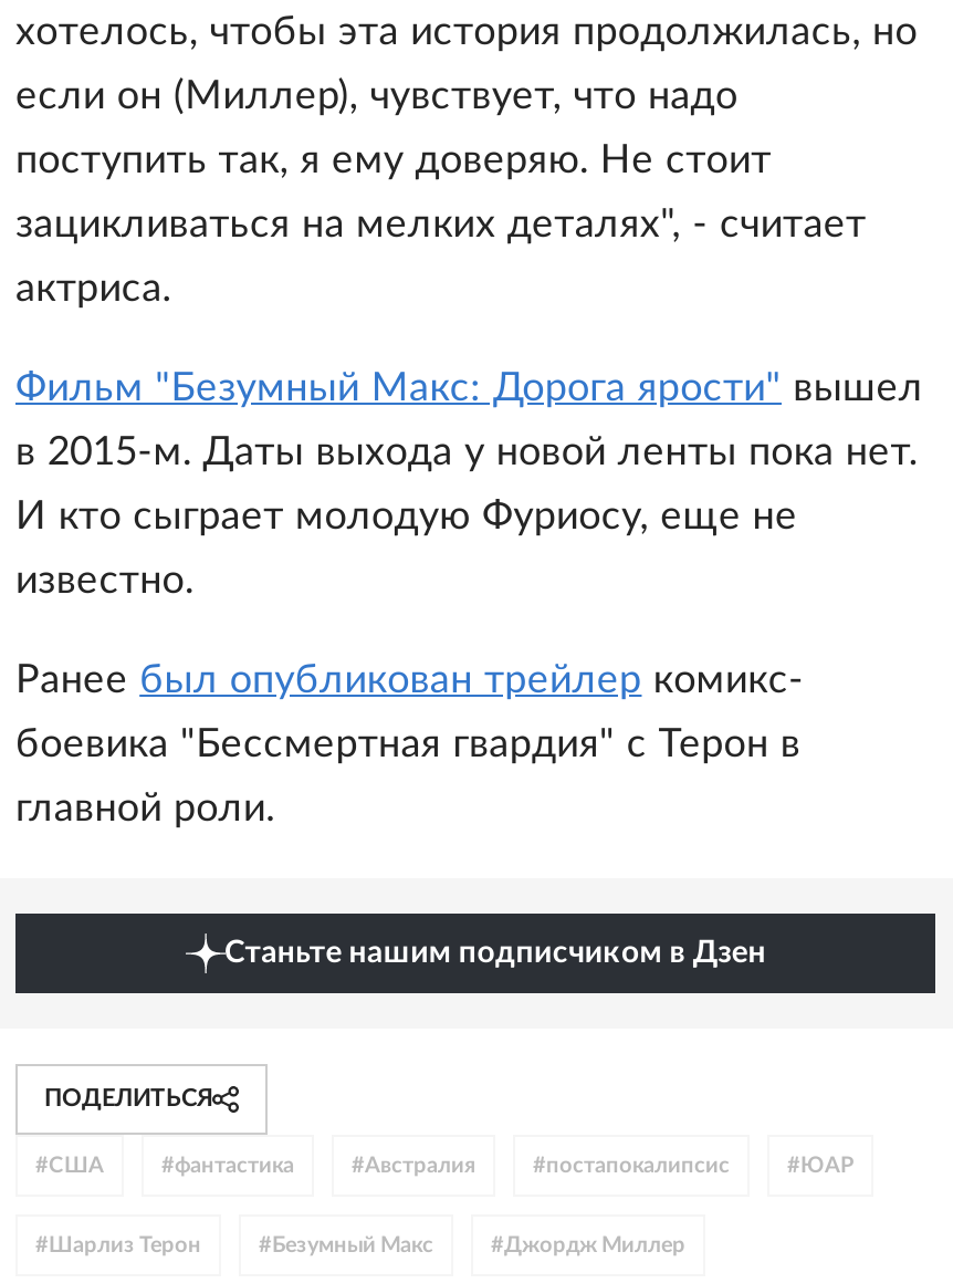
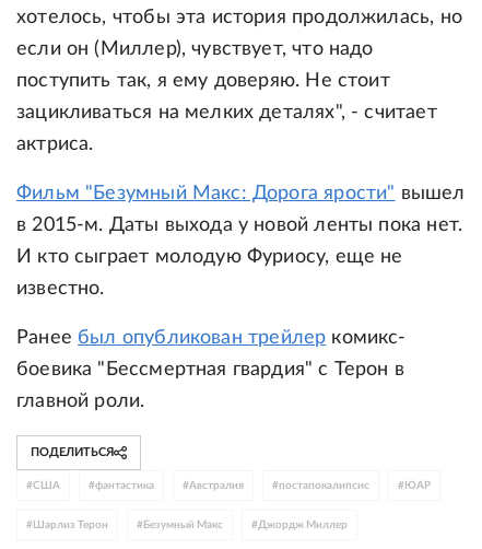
[224,937,766,968] Станьте нашим подписчиком в Дзен -> none

